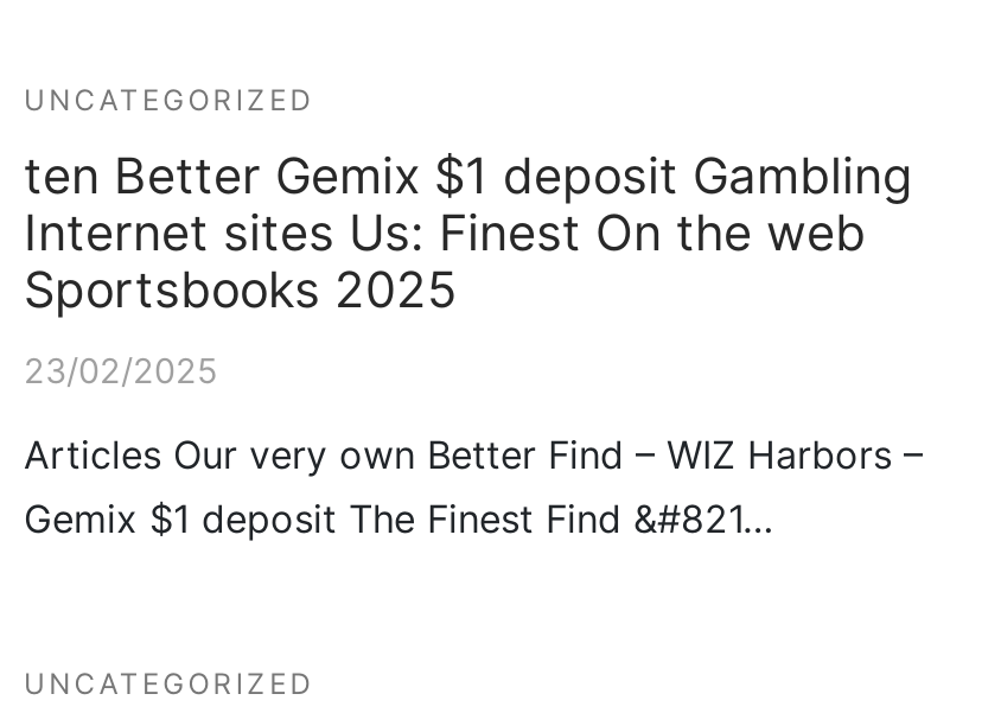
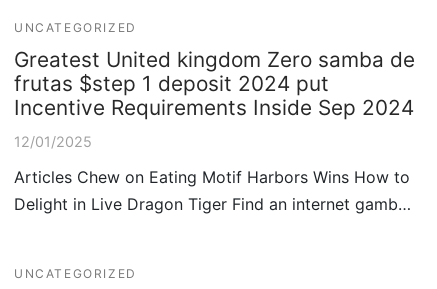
[24,146,913,319] ten Better Gemix $1 deposit Gambling | Internet sites Us: Finest On the web | Sportsbooks 2025 -> [14,46,415,119] Greatest United kingdom Zero samba de | frutas $step 1 deposit 2024 put | Incentive Requirements Inside Sep 2024
[24,350,218,390] 23/02/2025 -> [14,132,92,149] 12/01/2025
[24,431,923,542] Articles Our very own Better Find – WIZ Harbors – | Gemix $1 deposit The Finest Find &#821… -> [14,166,411,213] Articles Chew on Eating Motif Harbors Wins How to | Delight in Live Dragon Tiger Find an internet gamb…

